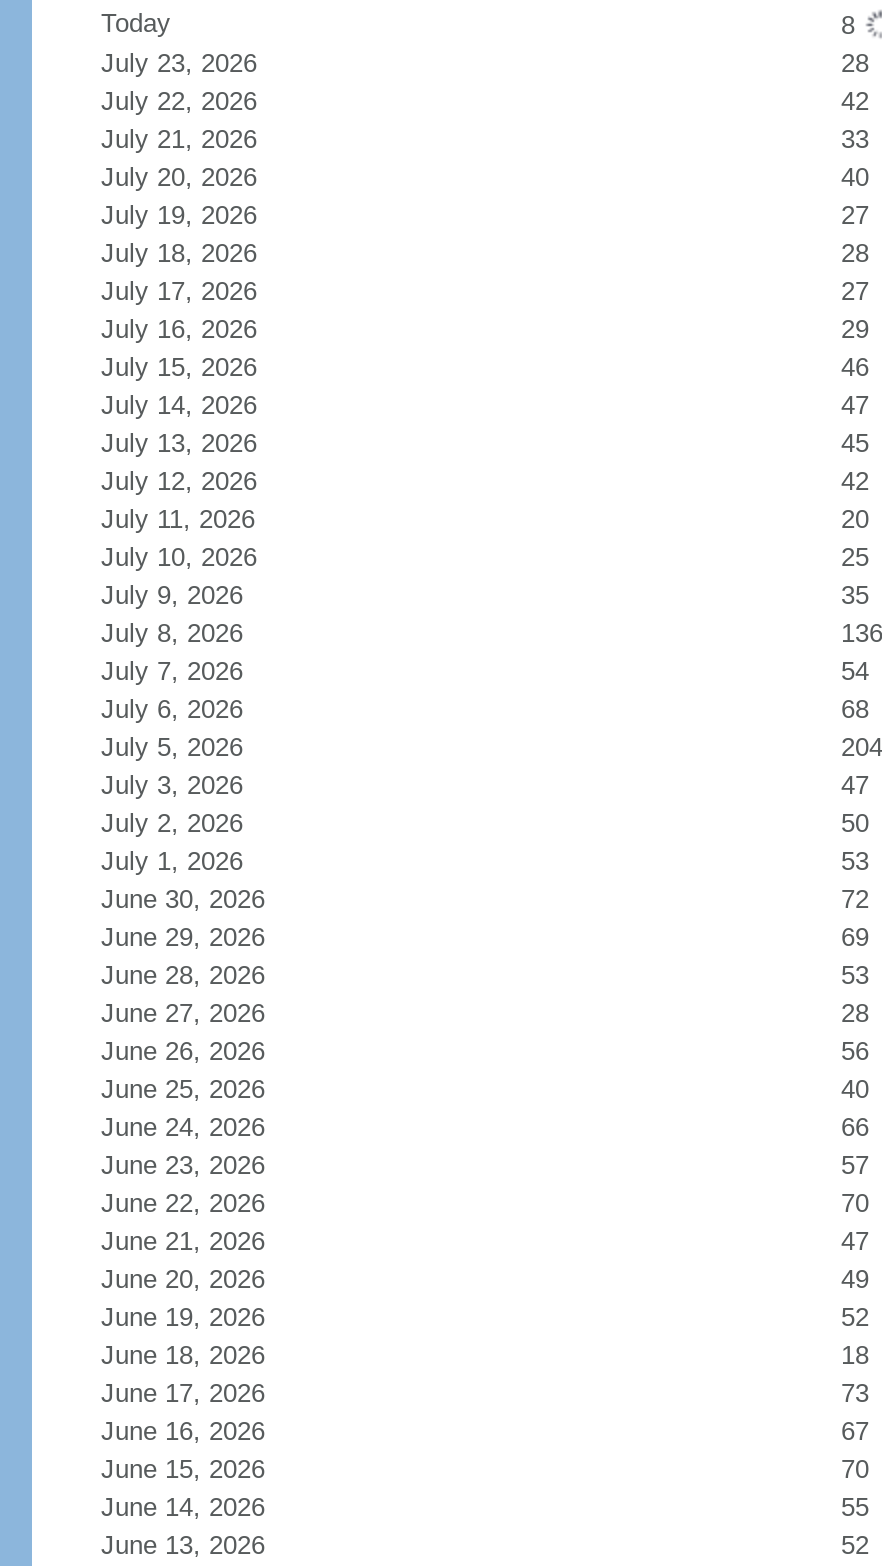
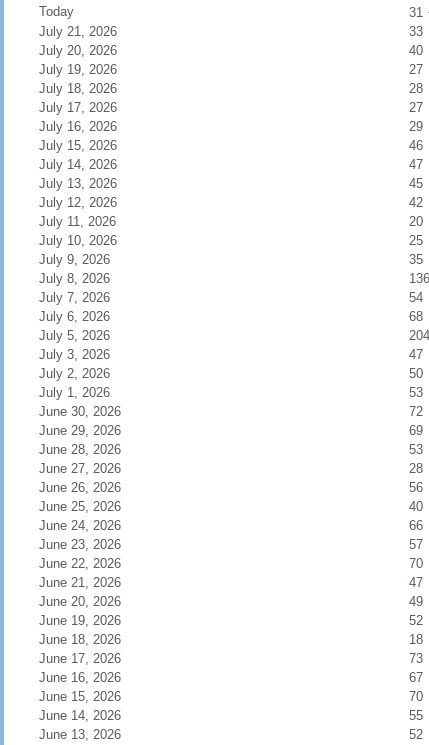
[101,10,869,116] 8 | July 23, 2026 | 28 | July 22, 2026 | 42 -> [408,5,426,20] 31

